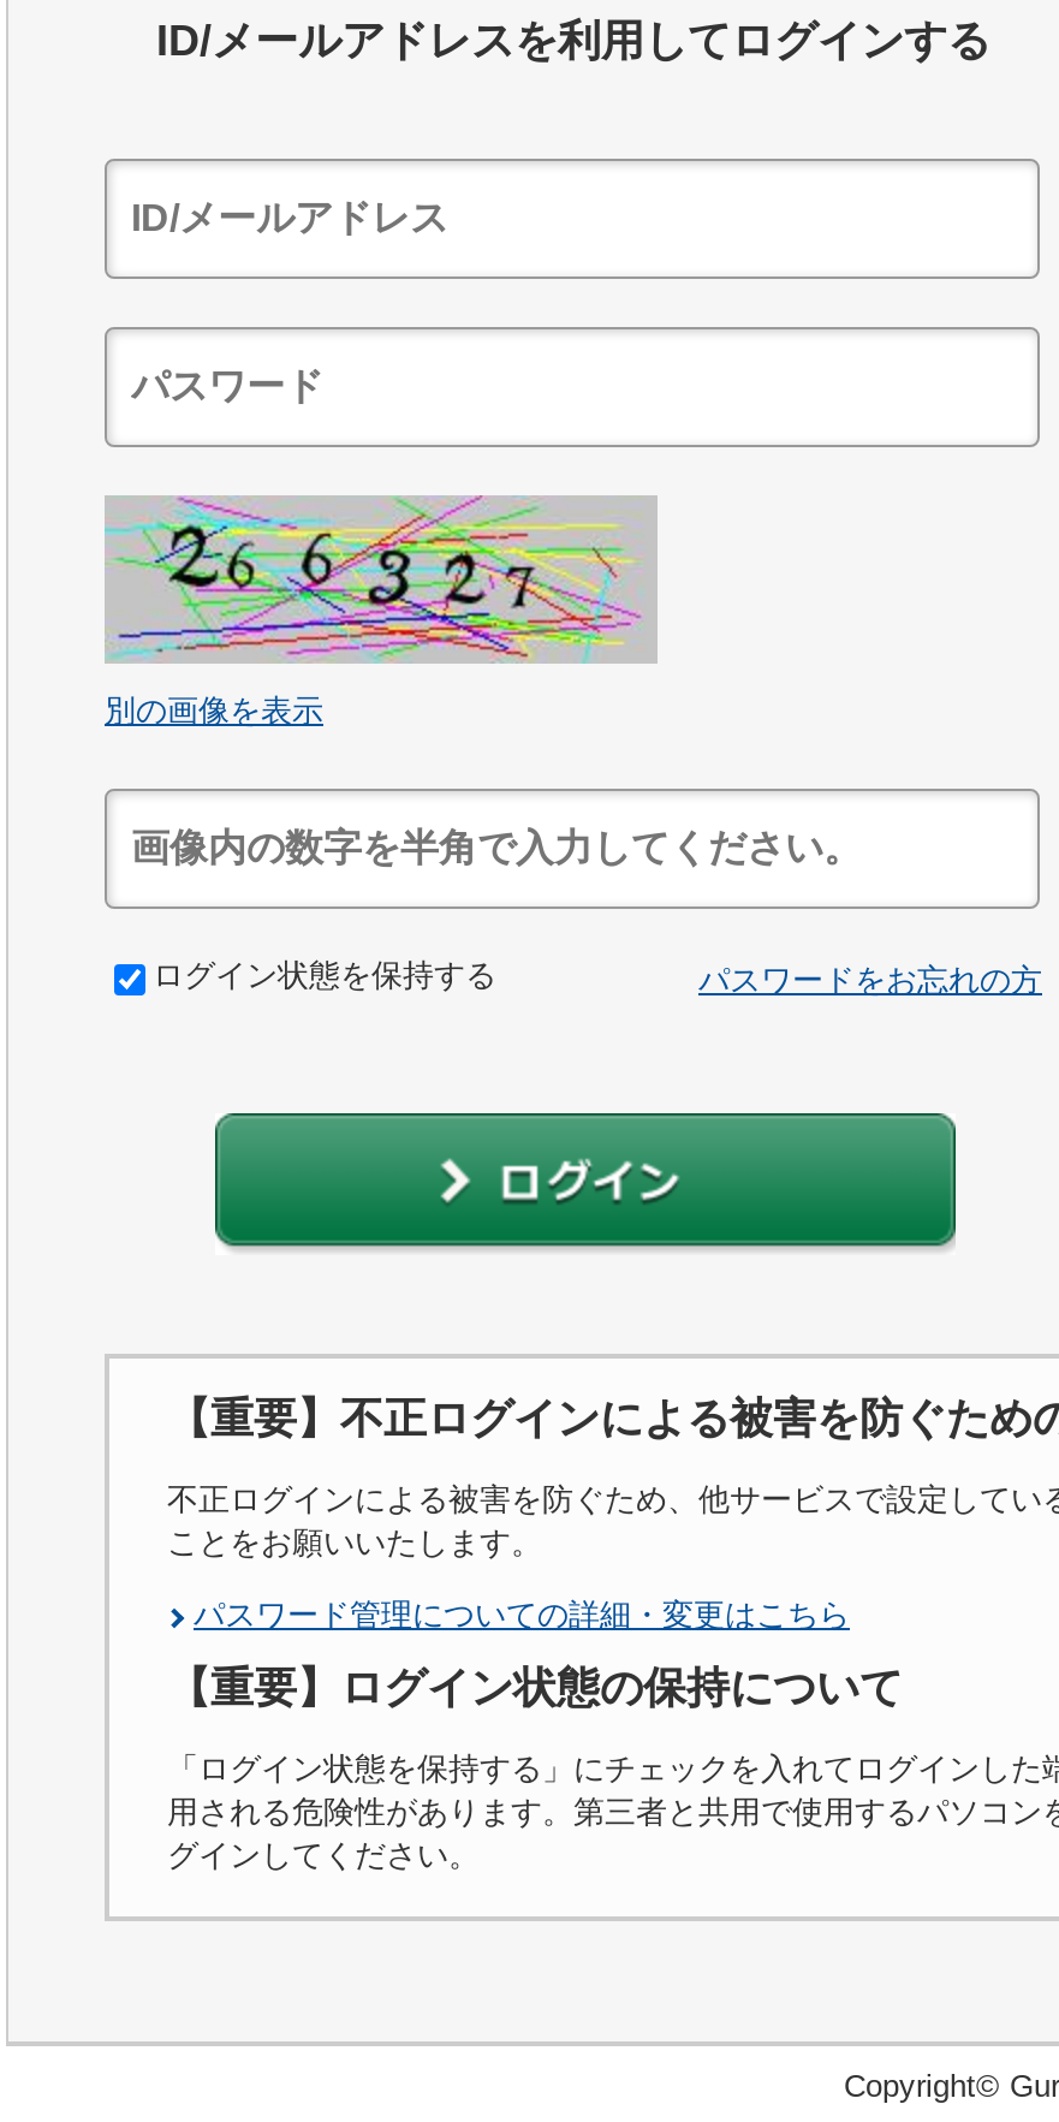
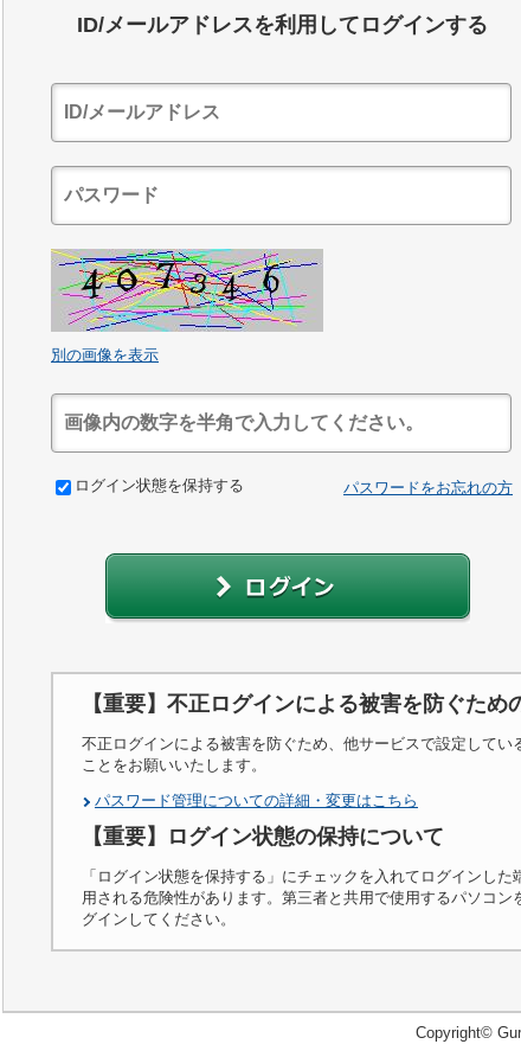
[105,495,643,664] [image] -> [51,248,317,332] [image]

